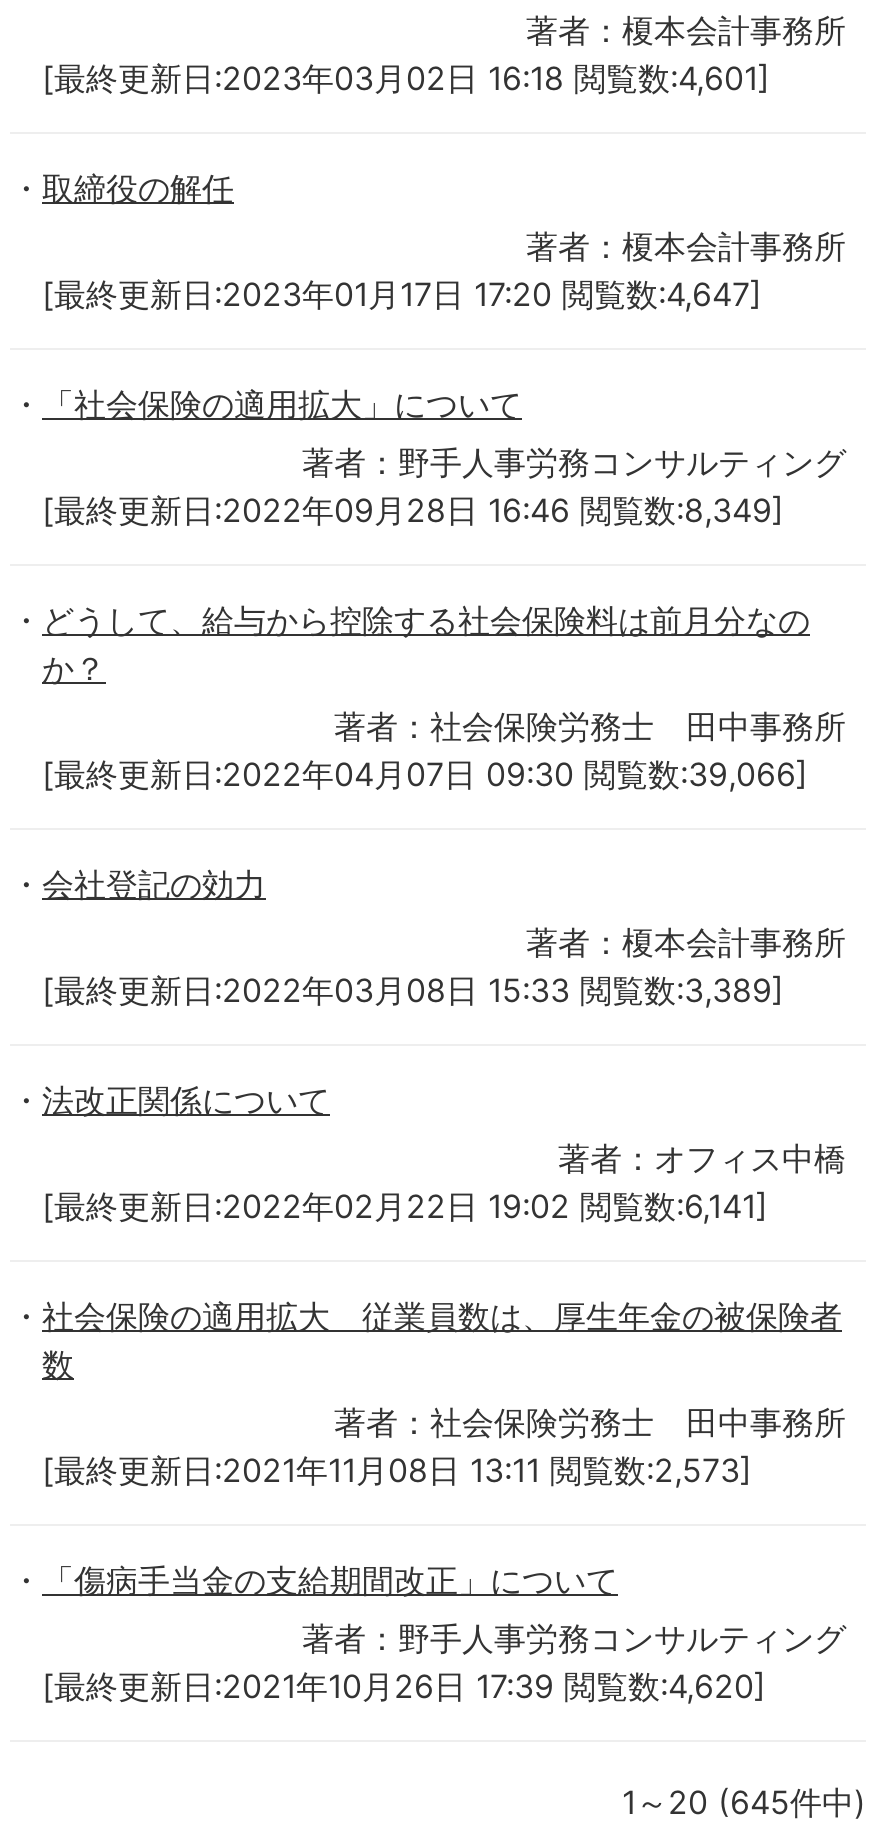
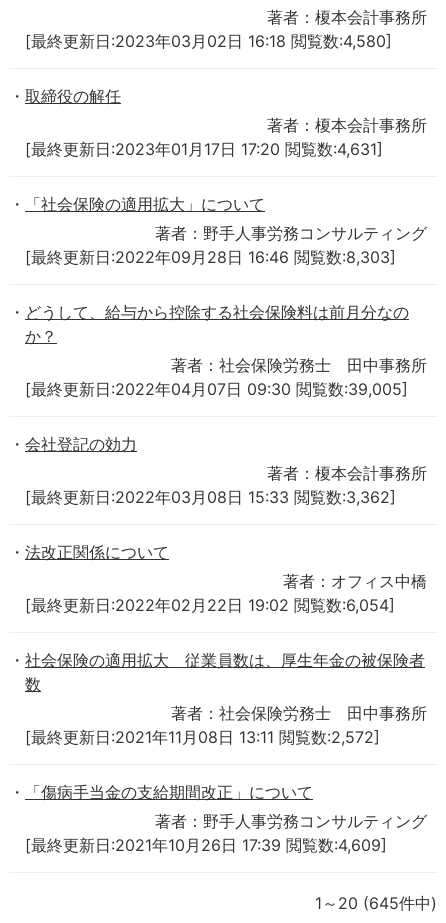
[42,58,770,98] [最終更新日:2023年03月02日 16:18 閲覧数:4,601] -> [25,31,392,51] [最終更新日:2023年03月02日 16:18 閲覧数:4,580]
[42,274,762,314] [最終更新日:2023年01月17日 17:20 閲覧数:4,647] -> [25,139,383,159] [最終更新日:2023年01月17日 17:20 閲覧数:4,631]
[42,490,784,530] [最終更新日:2022年09月28日 16:46 閲覧数:8,349] -> [25,247,396,267] [最終更新日:2022年09月28日 16:46 閲覧数:8,303]
[42,754,808,794] [最終更新日:2022年04月07日 09:30 閲覧数:39,066] -> [25,379,408,399] [最終更新日:2022年04月07日 09:30 閲覧数:39,005]
[42,970,784,1010] [最終更新日:2022年03月08日 15:33 閲覧数:3,389] -> [25,487,396,507] [最終更新日:2022年03月08日 15:33 閲覧数:3,362]
[42,1186,768,1226] [最終更新日:2022年02月22日 19:02 閲覧数:6,141] -> [25,595,395,615] [最終更新日:2022年02月22日 19:02 閲覧数:6,054]
[42,1450,752,1490] [最終更新日:2021年11月08日 13:11 閲覧数:2,573] -> [25,727,380,747] [最終更新日:2021年11月08日 13:11 閲覧数:2,572]
[42,1666,766,1706] [最終更新日:2021年10月26日 17:39 閲覧数:4,620] -> [25,835,387,855] [最終更新日:2021年10月26日 17:39 閲覧数:4,609]

